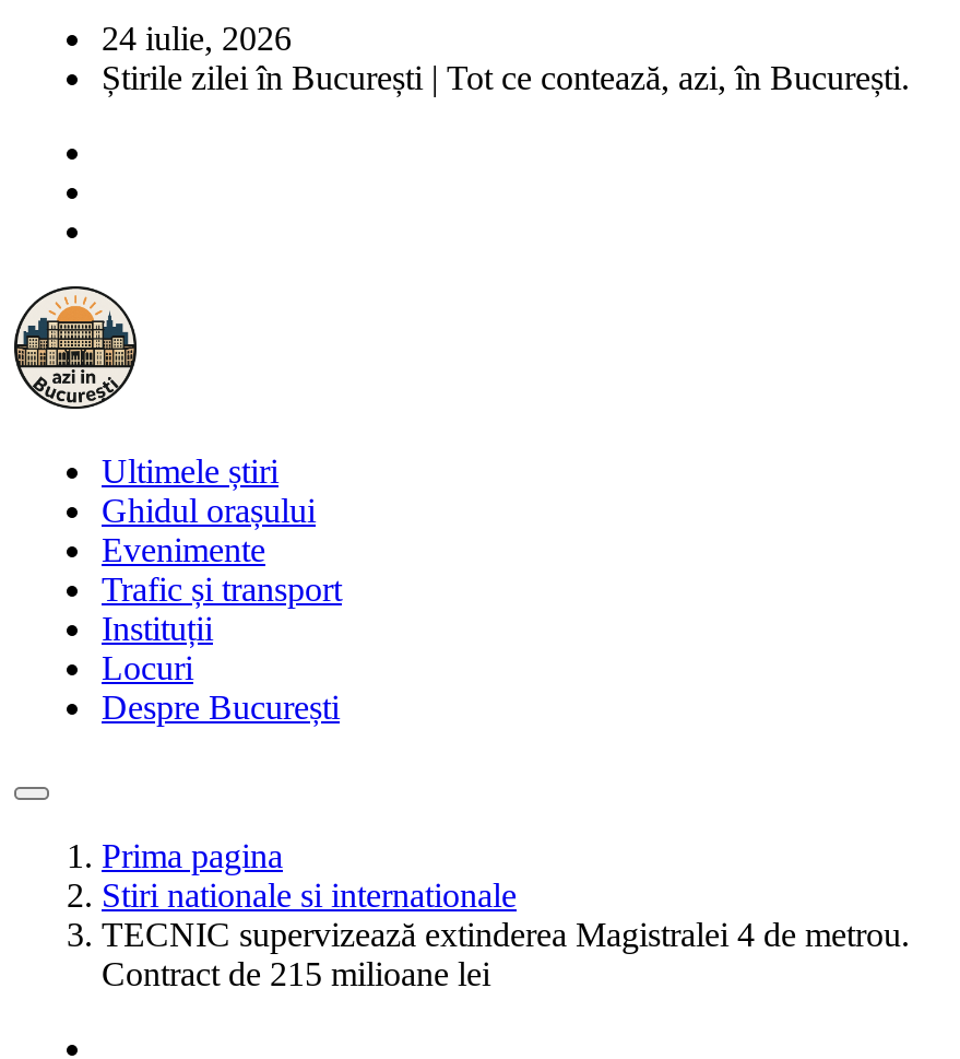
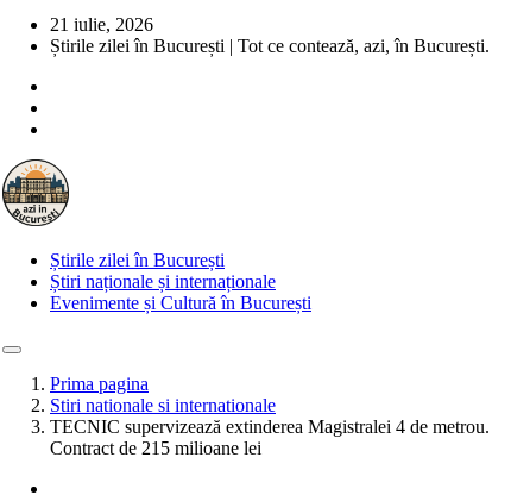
[102,20,292,57] 24 iulie, 2026 -> [50,14,153,35] 21 iulie, 2026
[102,452,342,726] Ultimele știri | Ghidul orașului | Evenimente | Trafic și transport | Instituții | Locuri | Despre București -> [50,250,311,313] Știrile zilei în București | Știri naționale și internaționale | Evenimente și Cultură în București

